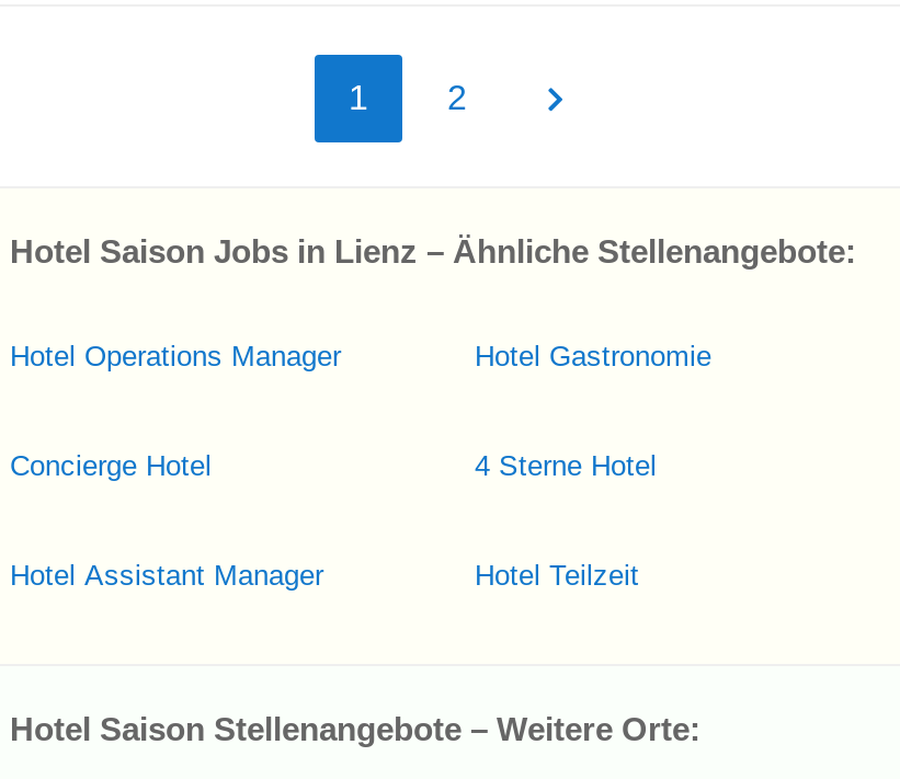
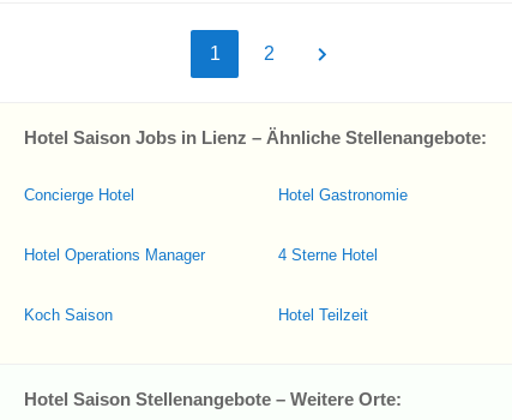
moved [10,340,341,373] -> [24,246,205,264]: Hotel Operations Manager
moved [10,449,212,482] -> [24,186,134,204]: Concierge Hotel
[10,559,323,592] Hotel Assistant Manager -> [24,306,113,324] Koch Saison

